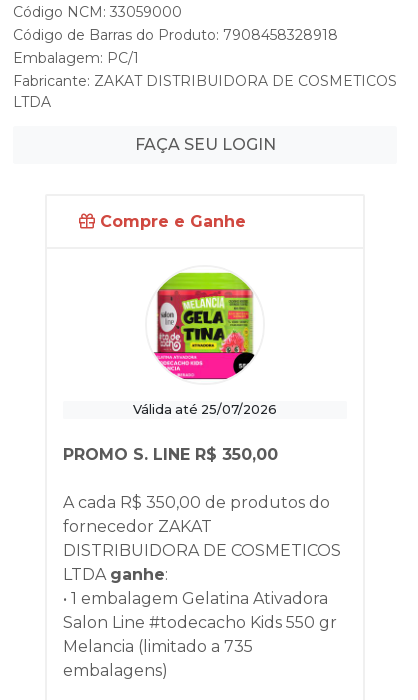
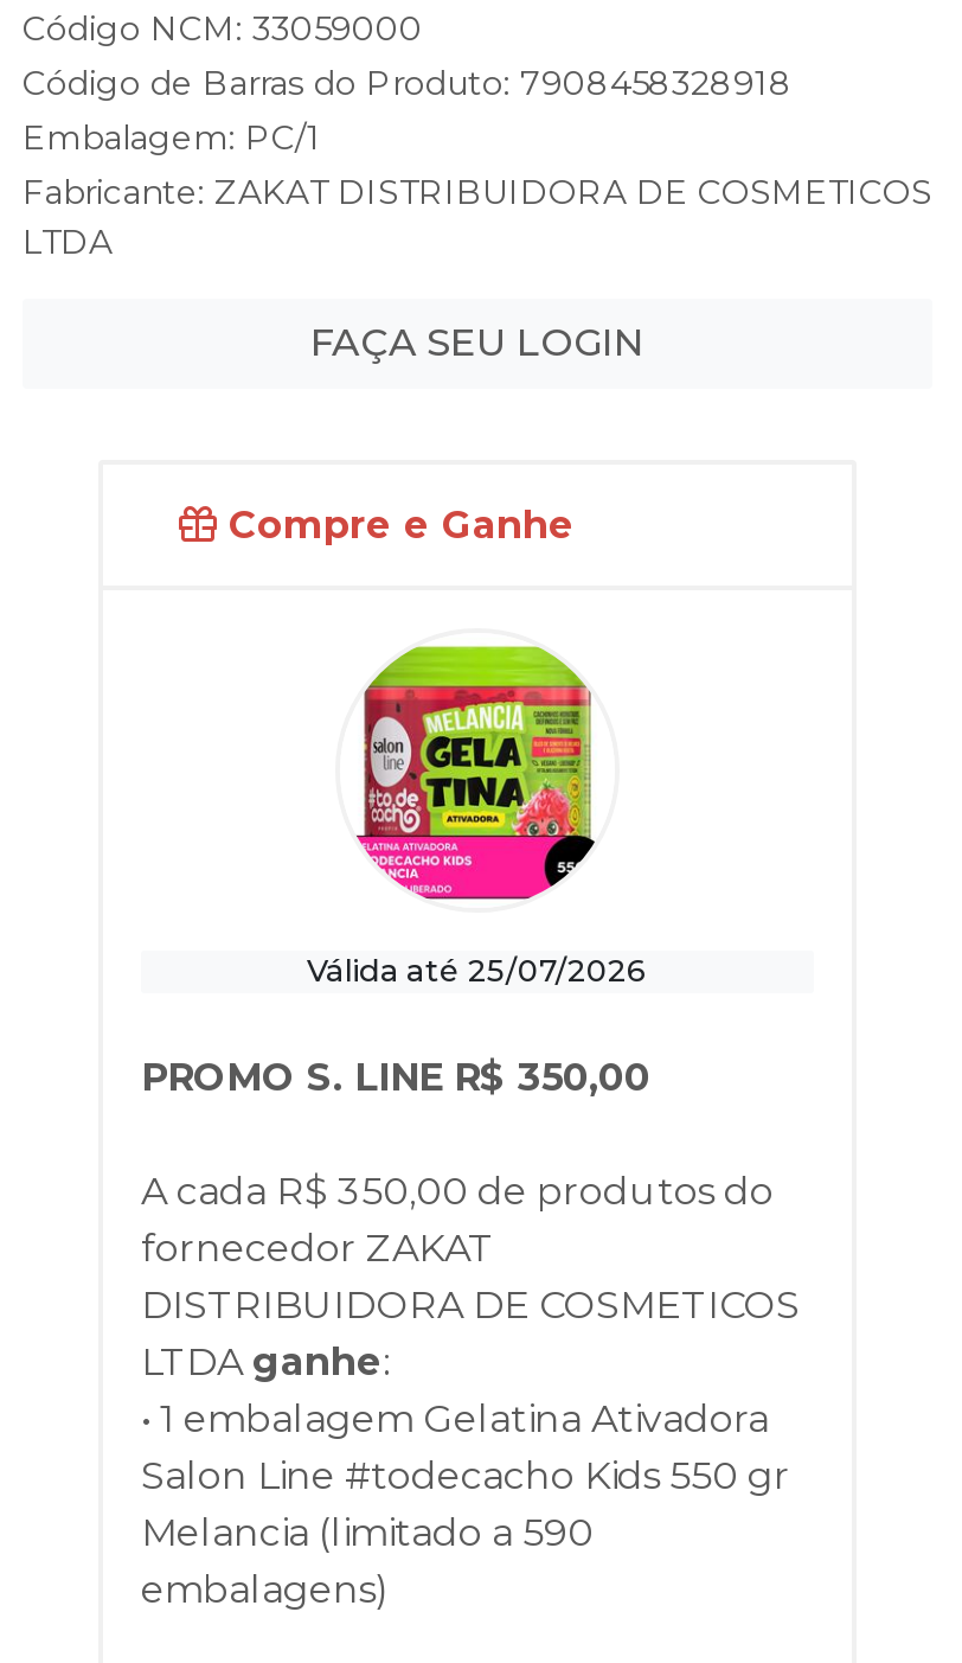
[63,637,253,656] Melancia (limitado a 735 -> [141,1511,594,1556] Melancia (limitado a 590

